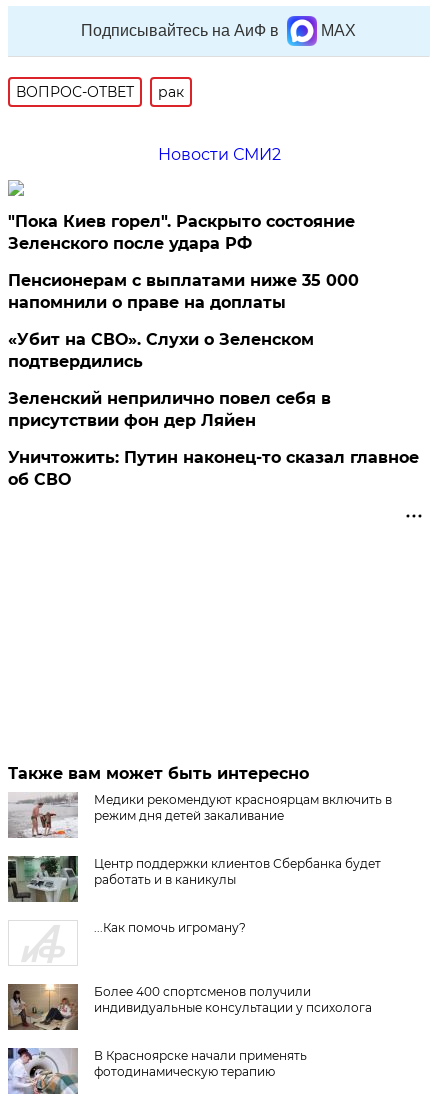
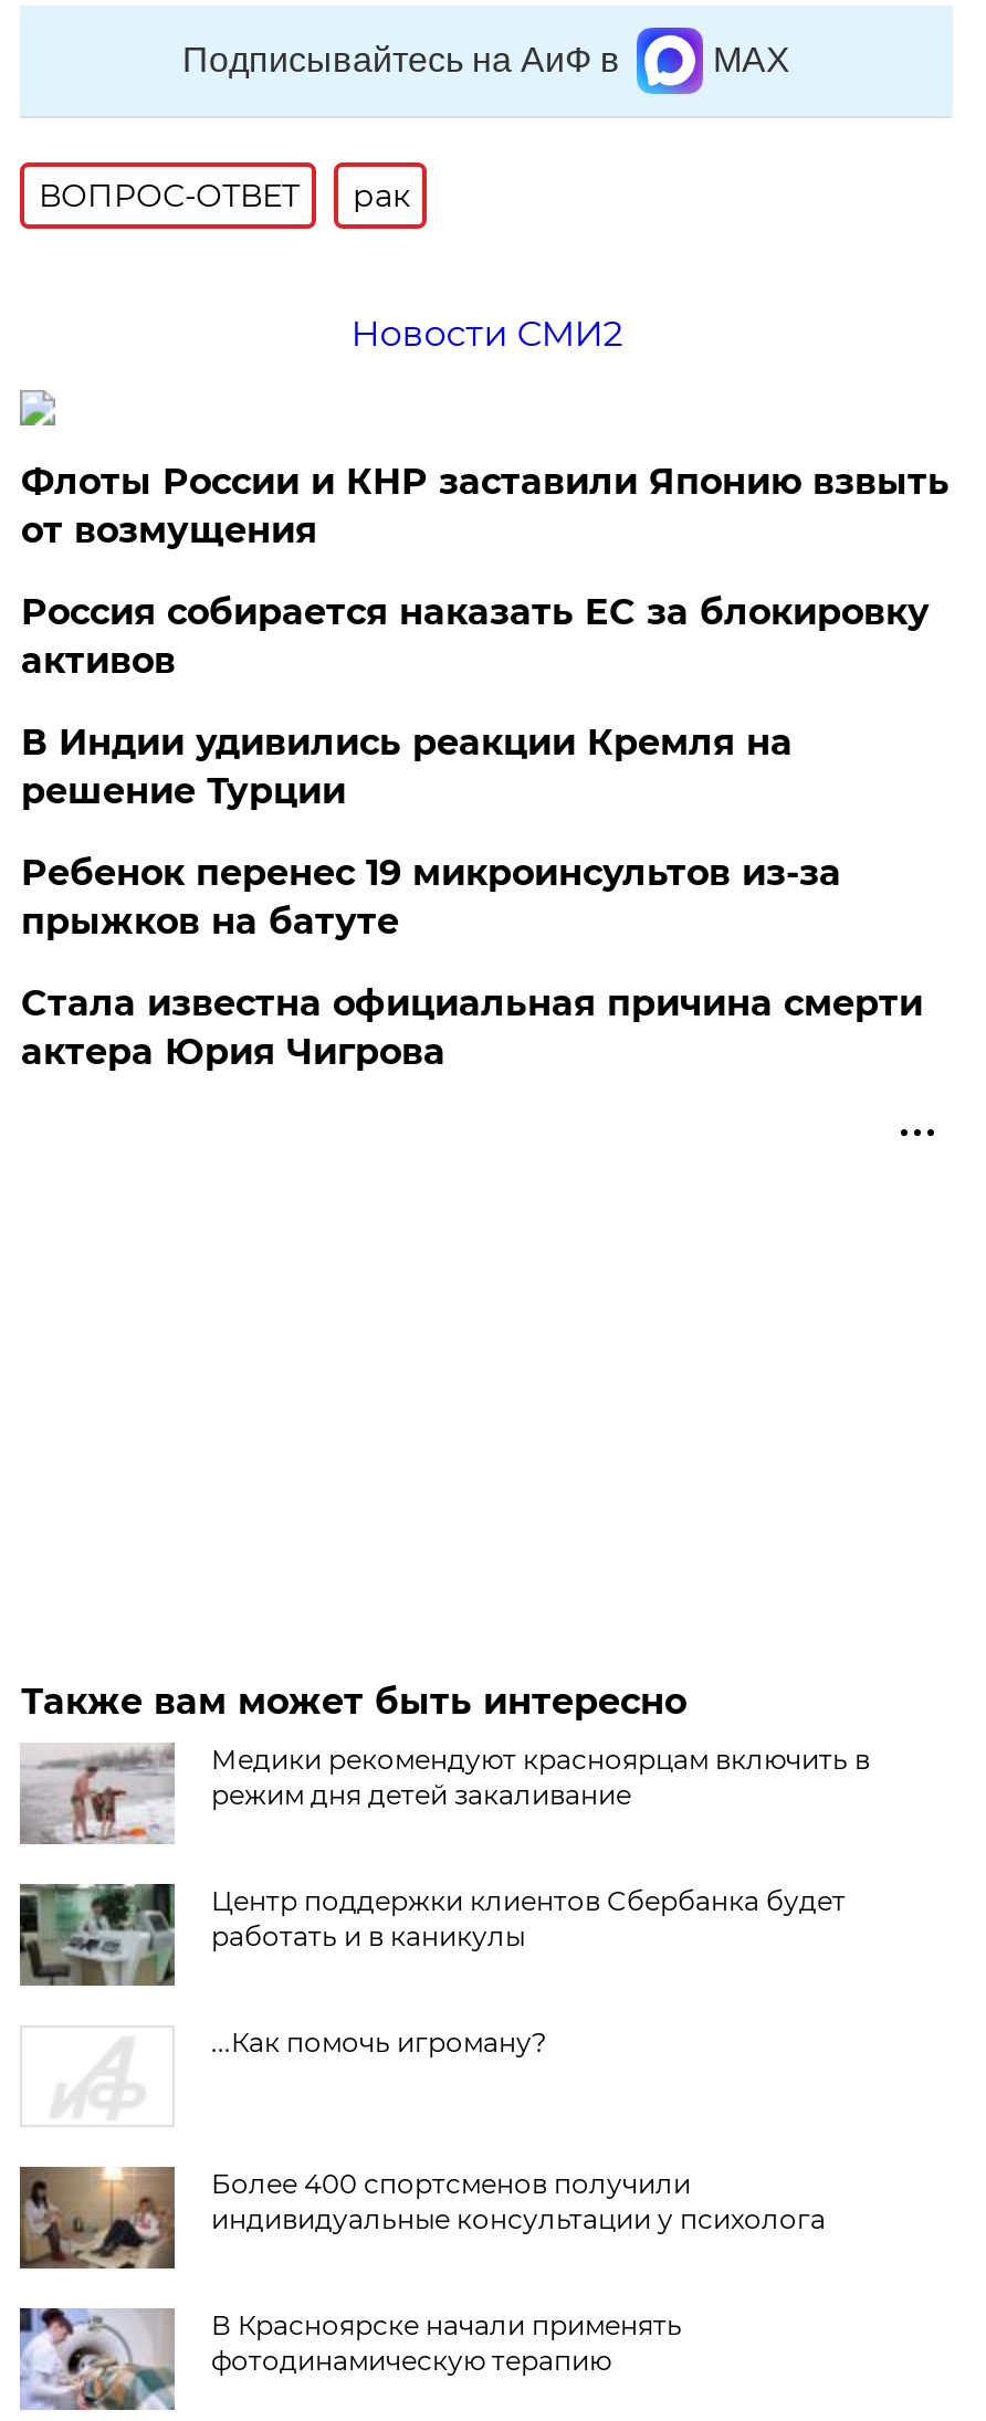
[8,212,355,253] "Пока Киев горел". Раскрыто состояние | Зеленского после удара РФ -> [21,461,949,551] Флоты России и КНР заставили Японию взвыть | от возмущения
[8,271,359,312] Пенсионерам с выплатами ниже 35 000 | напомнили о праве на доплаты -> [21,591,929,682] Россия собирается наказать EC за блокировку | активов
[8,330,314,371] «Убит на СВО». Слухи о Зеленском | подтвердились -> [21,722,792,812] В Индии удивились реакции Кремля на | решение Турции
[8,389,331,430] Зеленский неприлично повел cебя в | присутствии фон дер Ляйен -> [21,852,841,943] Ребенок перенес 19 микроинсультов из-за | прыжков на батуте
[8,448,419,489] Уничтожить: Путин наконец-то сказал главное | об СВО -> [21,982,923,1073] Стала известна официальная причина смерти | актера Юрия Чигрова

